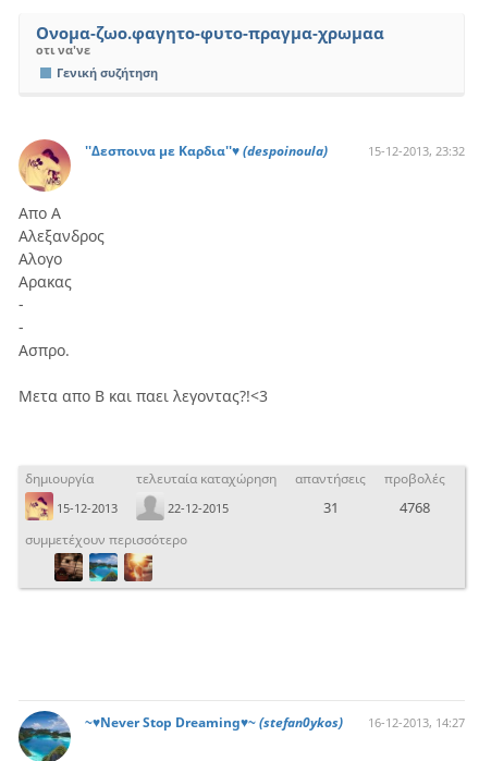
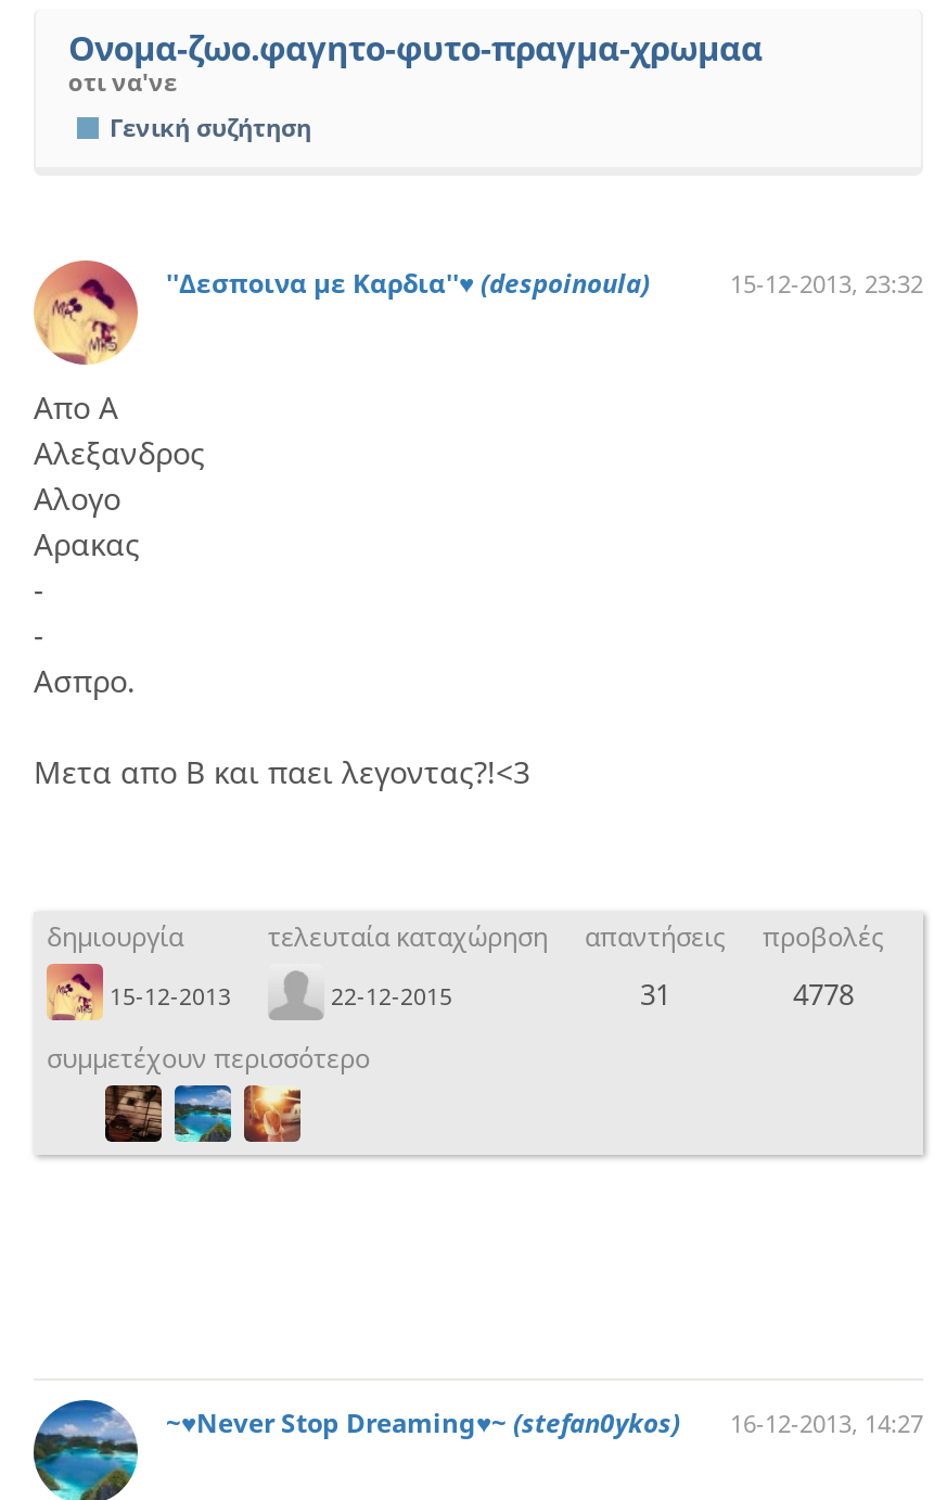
[400,498,430,517] 4768 -> [793,975,854,1014] 4778

